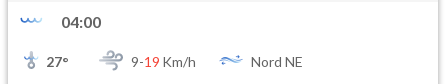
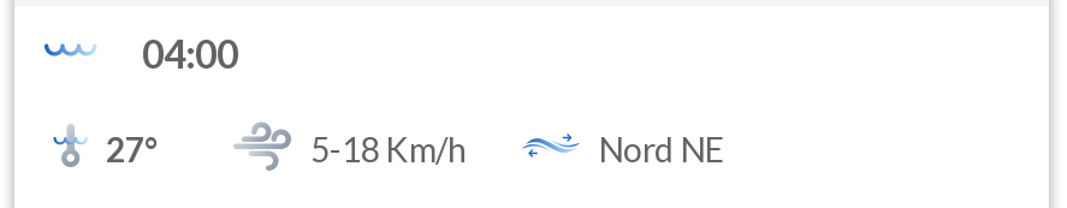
[131,53,196,70] 9-19 Km/h -> [310,129,467,170] 5-18 Km/h

